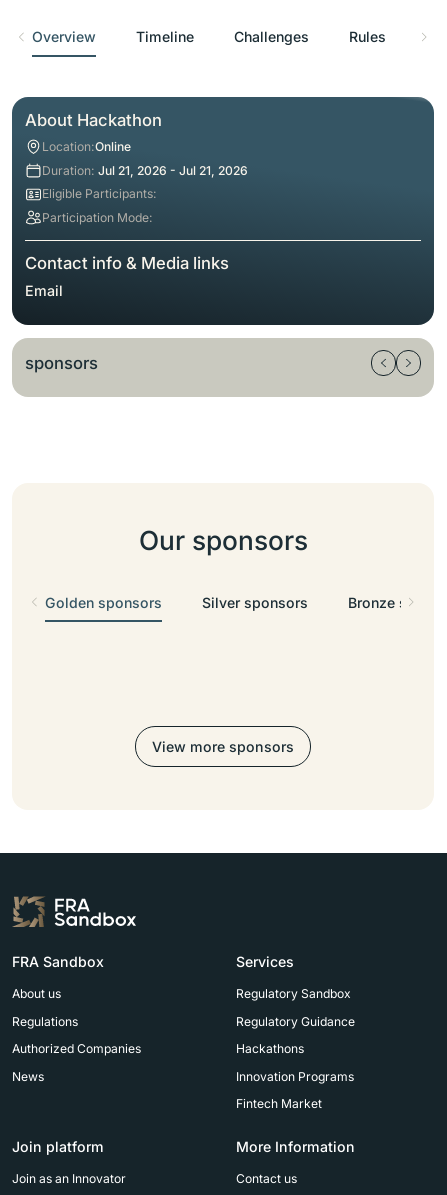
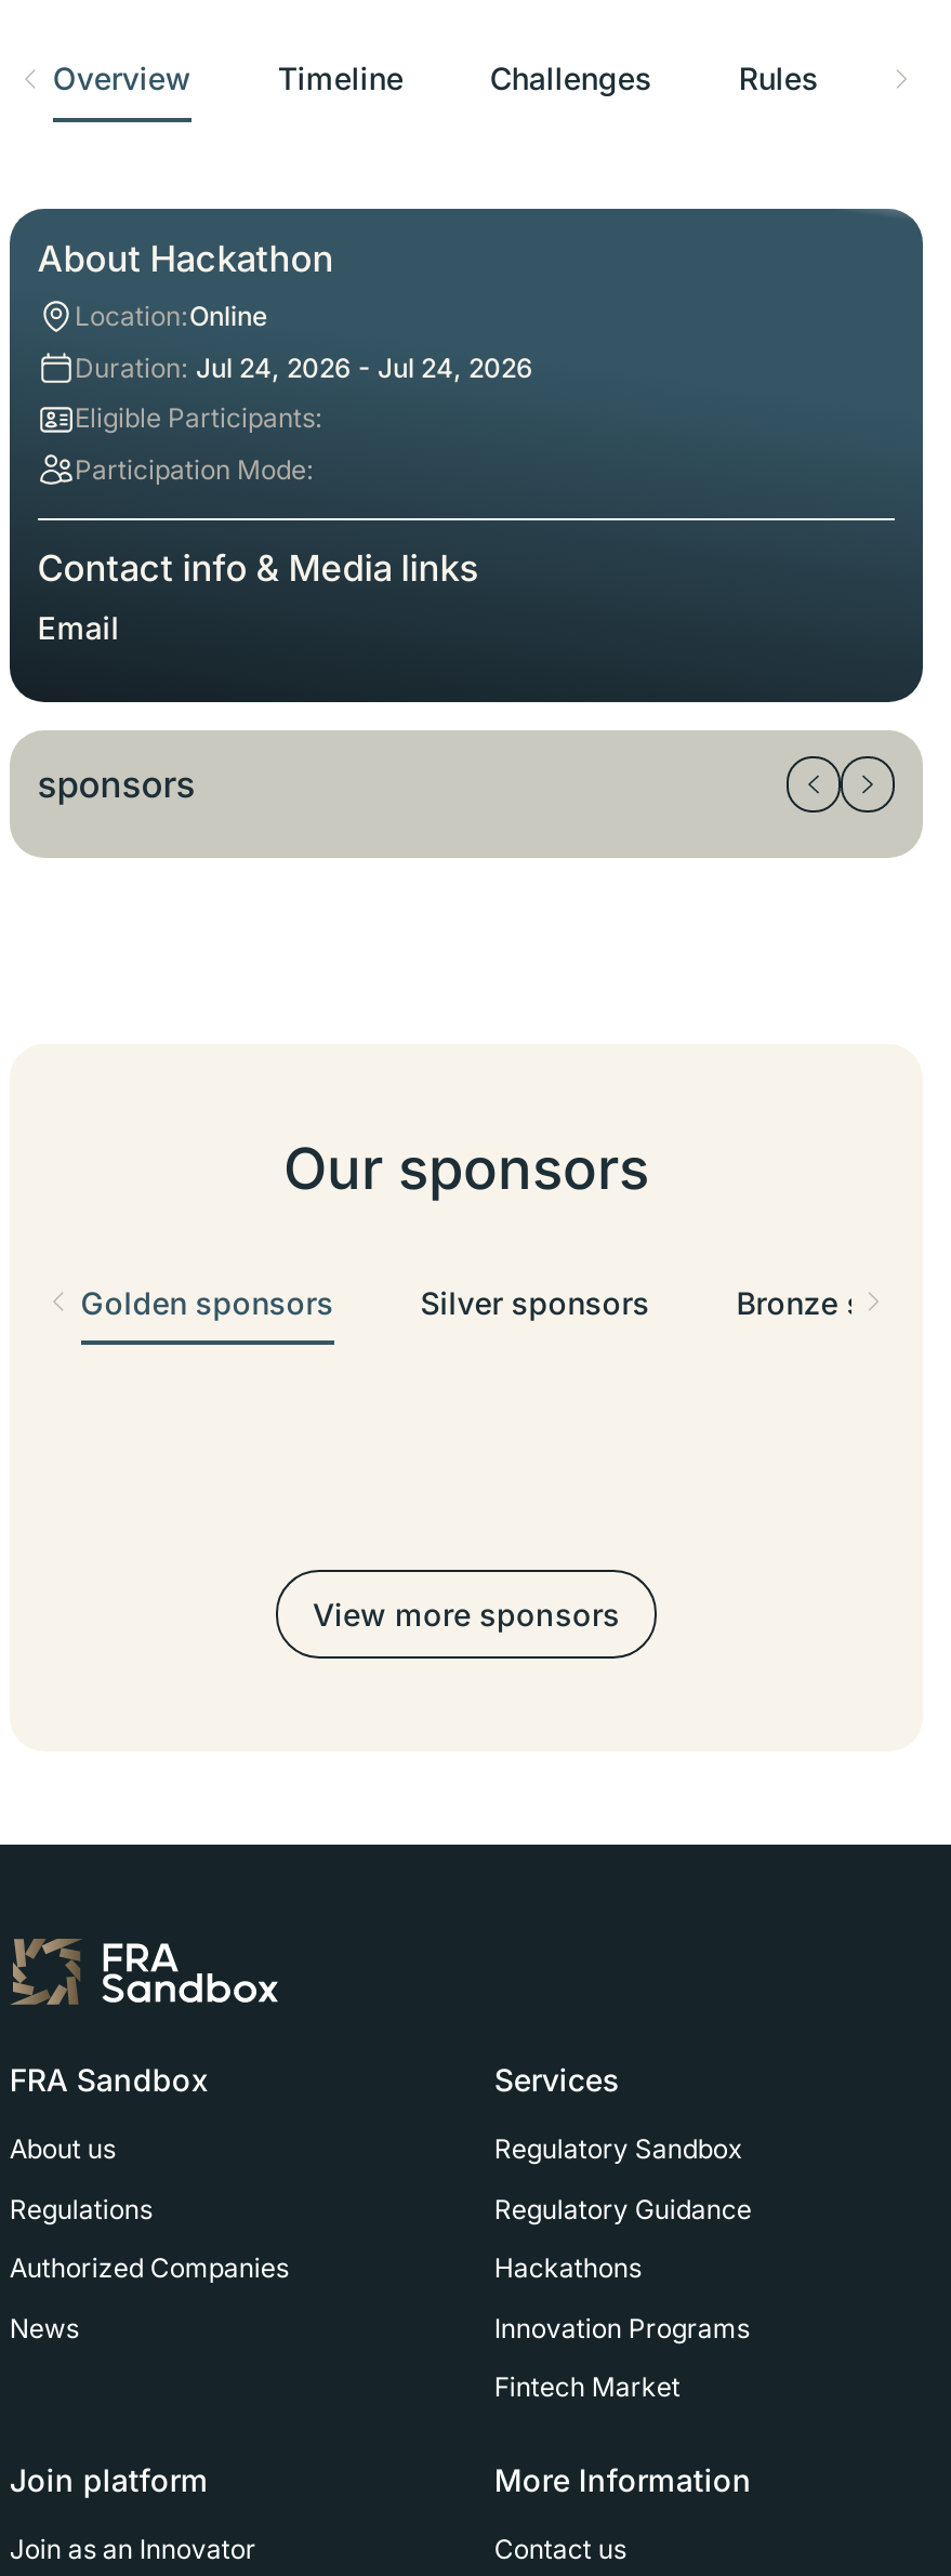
[42,162,248,177] Duration: Jul 21, 2026 - Jul 21, 2026 -> [75,351,533,383] Duration: Jul 24, 2026 - Jul 24, 2026

